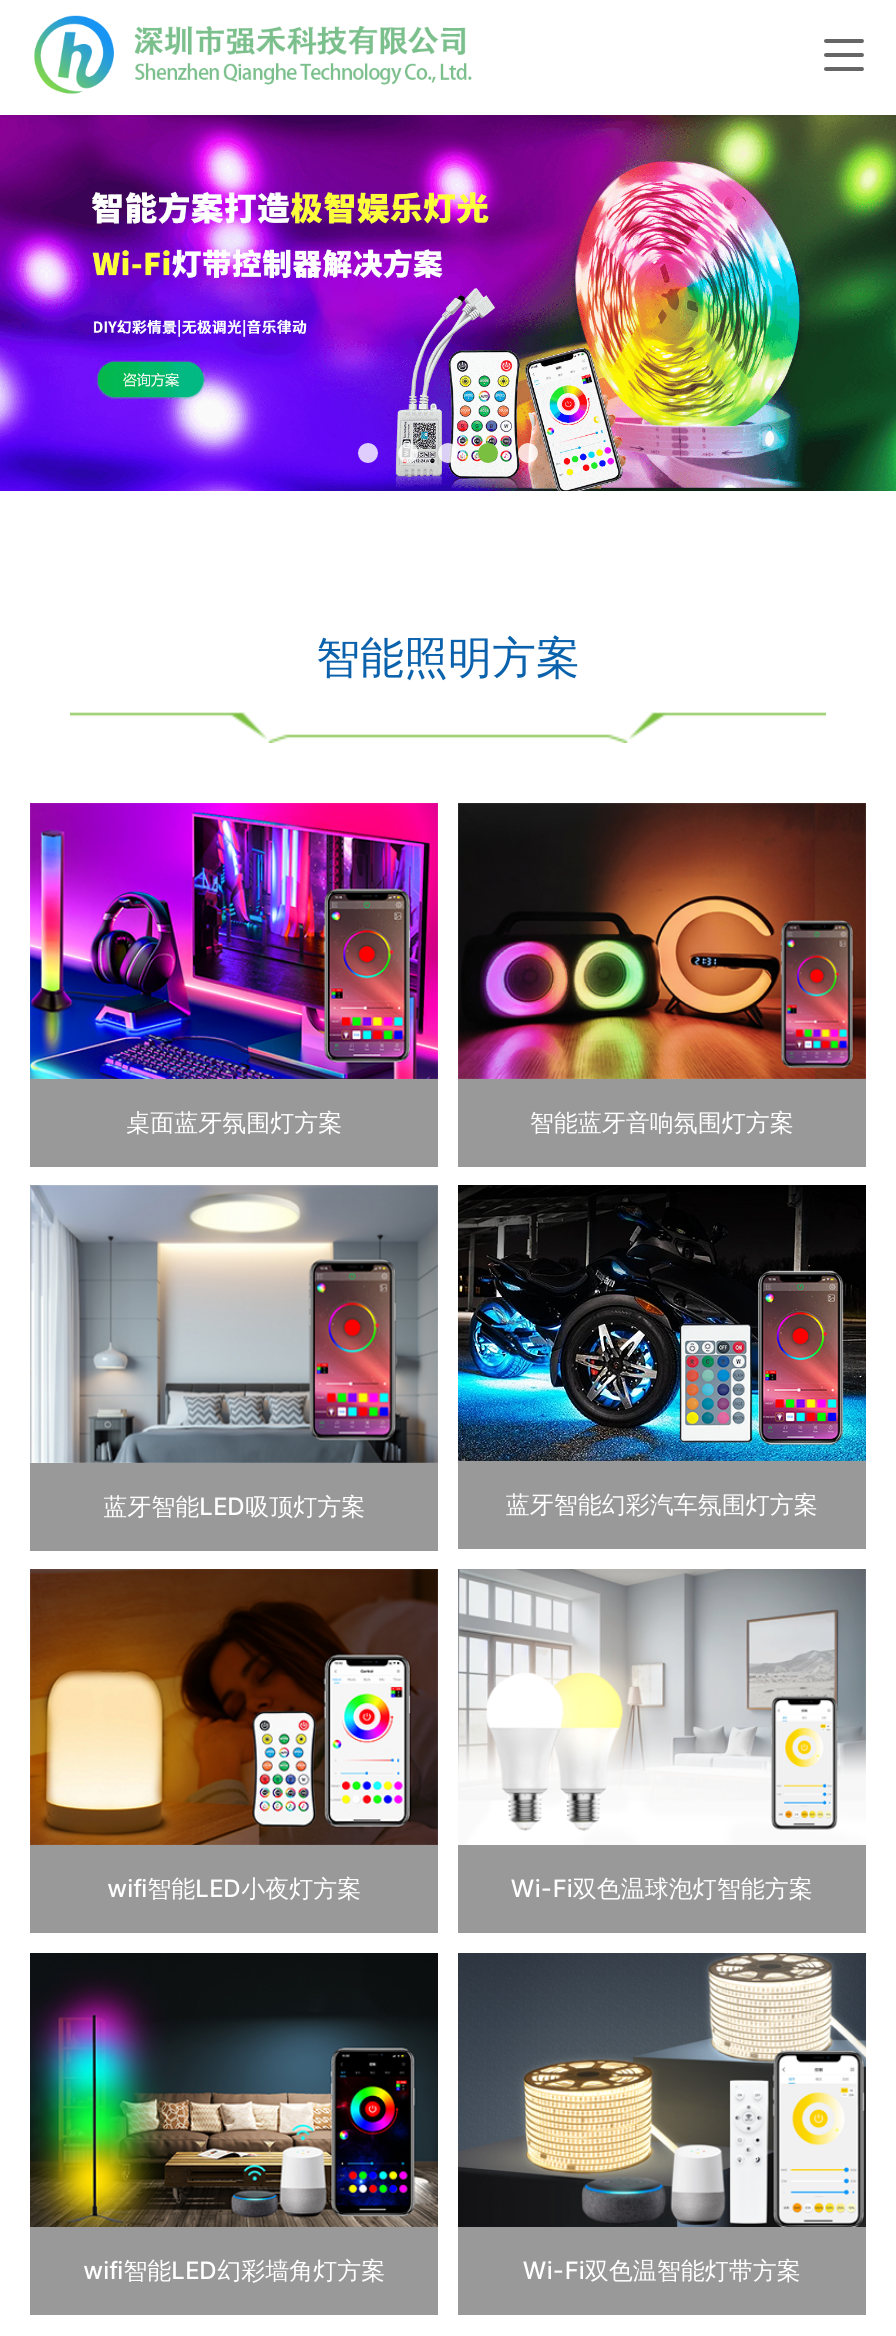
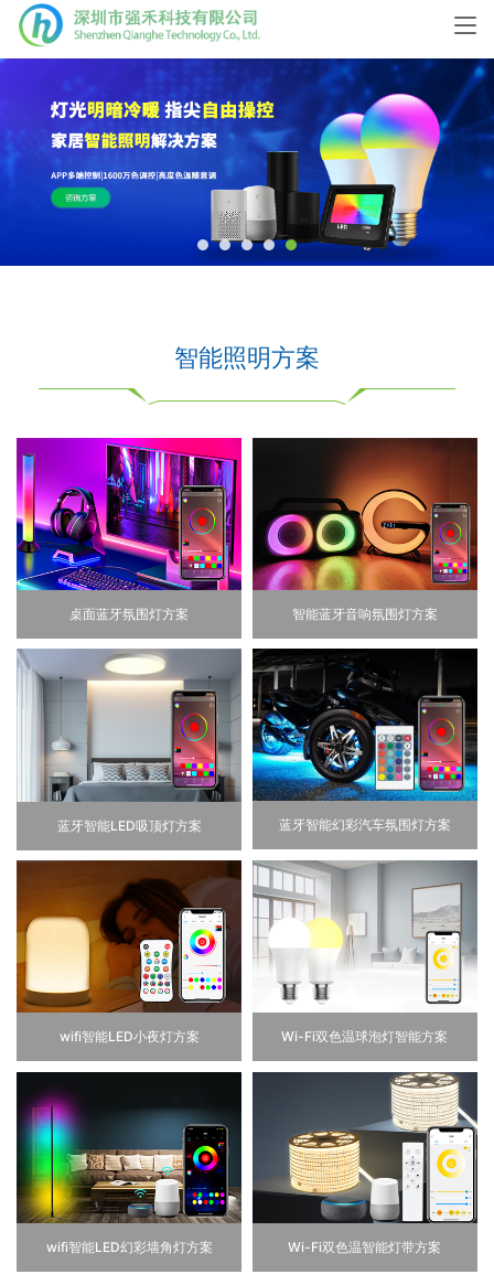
[6,113,890,493] [image] -> [3,57,491,267] [image]

